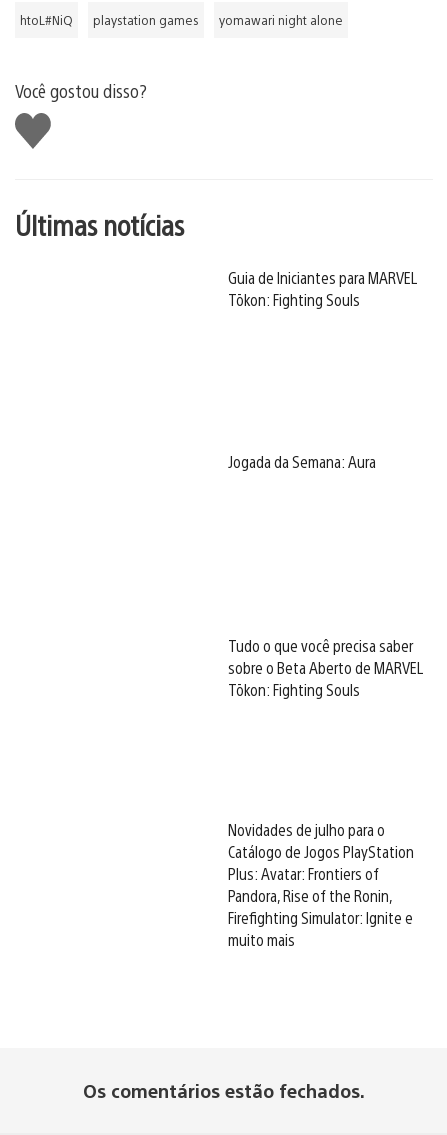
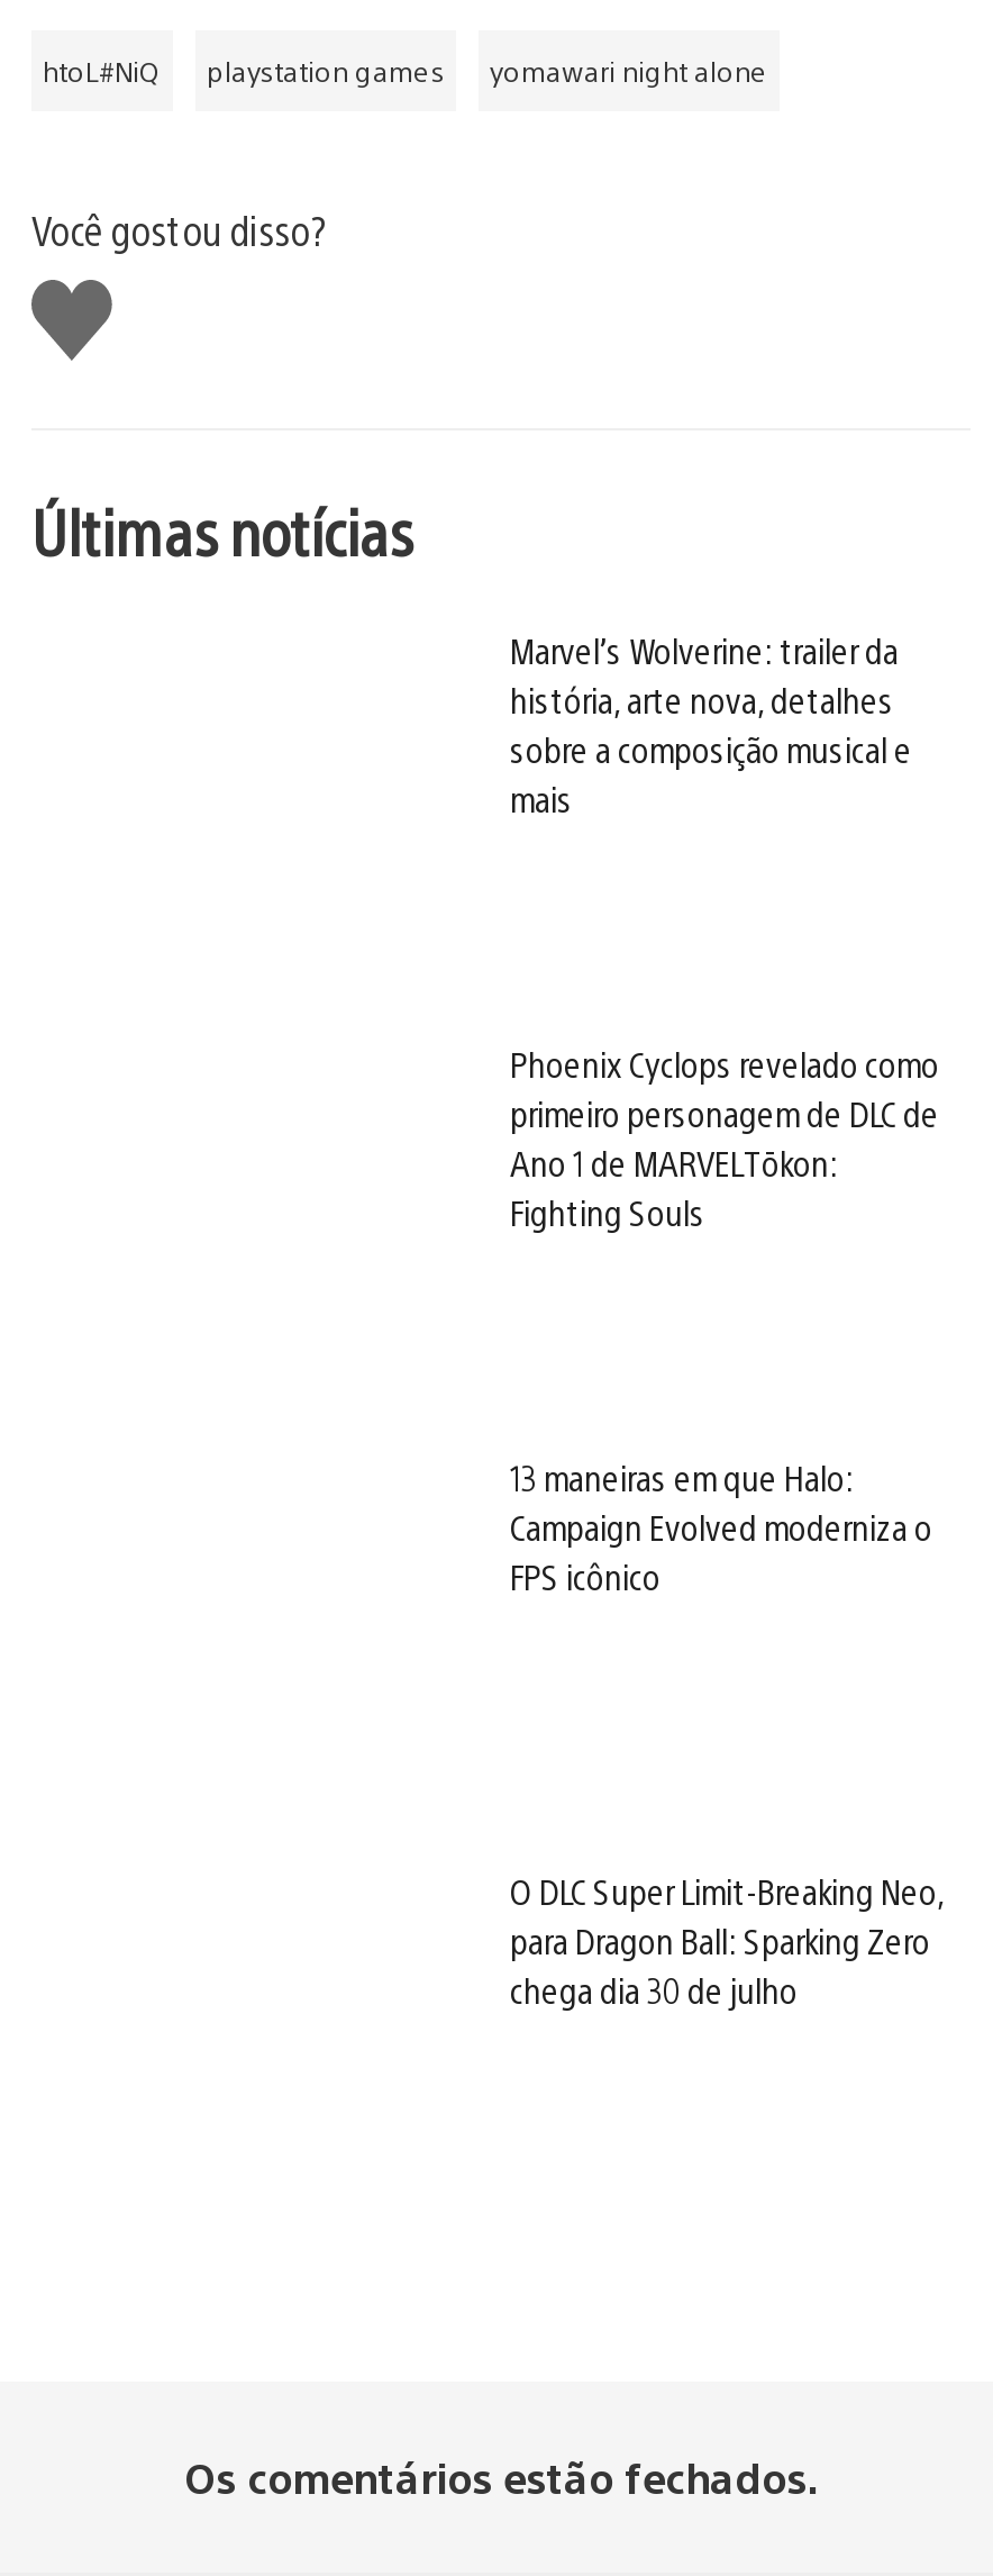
[228,267,417,310] Guia de Iniciantes para MARVEL | Tōkon: Fighting Souls -> [510,626,912,821] Marvel’s Wolverine: trailer da | história, arte nova, detalhes | sobre a composição musical e | mais
[228,451,376,472] Jogada da Semana: Aura -> [510,1039,939,1235] Phoenix Cyclops revelado como | primeiro personagem de DLC de | Ano 1 de MARVEL Tōkon: | Fighting Souls
[228,635,423,700] Tudo o que você precisa saber | sobre o Beta Aberto de MARVEL | Tōkon: Fighting Souls -> [510,1453,932,1599] 13 maneiras em que Halo: | Campaign Evolved moderniza o | FPS icônico
[228,819,414,950] Novidades de julho para o | Catálogo de Jogos PlayStation | Plus: Avatar: Frontiers of | Pandora, Rise of the Ronin, | Firefighting Simulator: Ignite e | muito mais -> [510,1866,944,2012] O DLC Super Limit-Breaking Neo, | para Dragon Ball: Sparking Zero | chega dia 30 de julho

